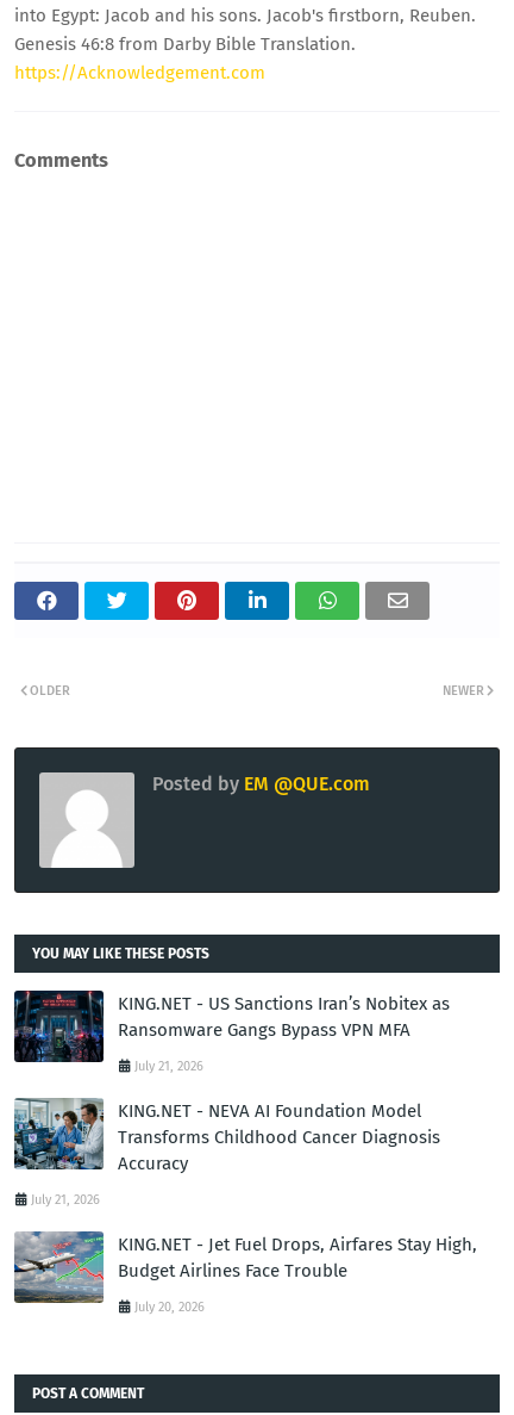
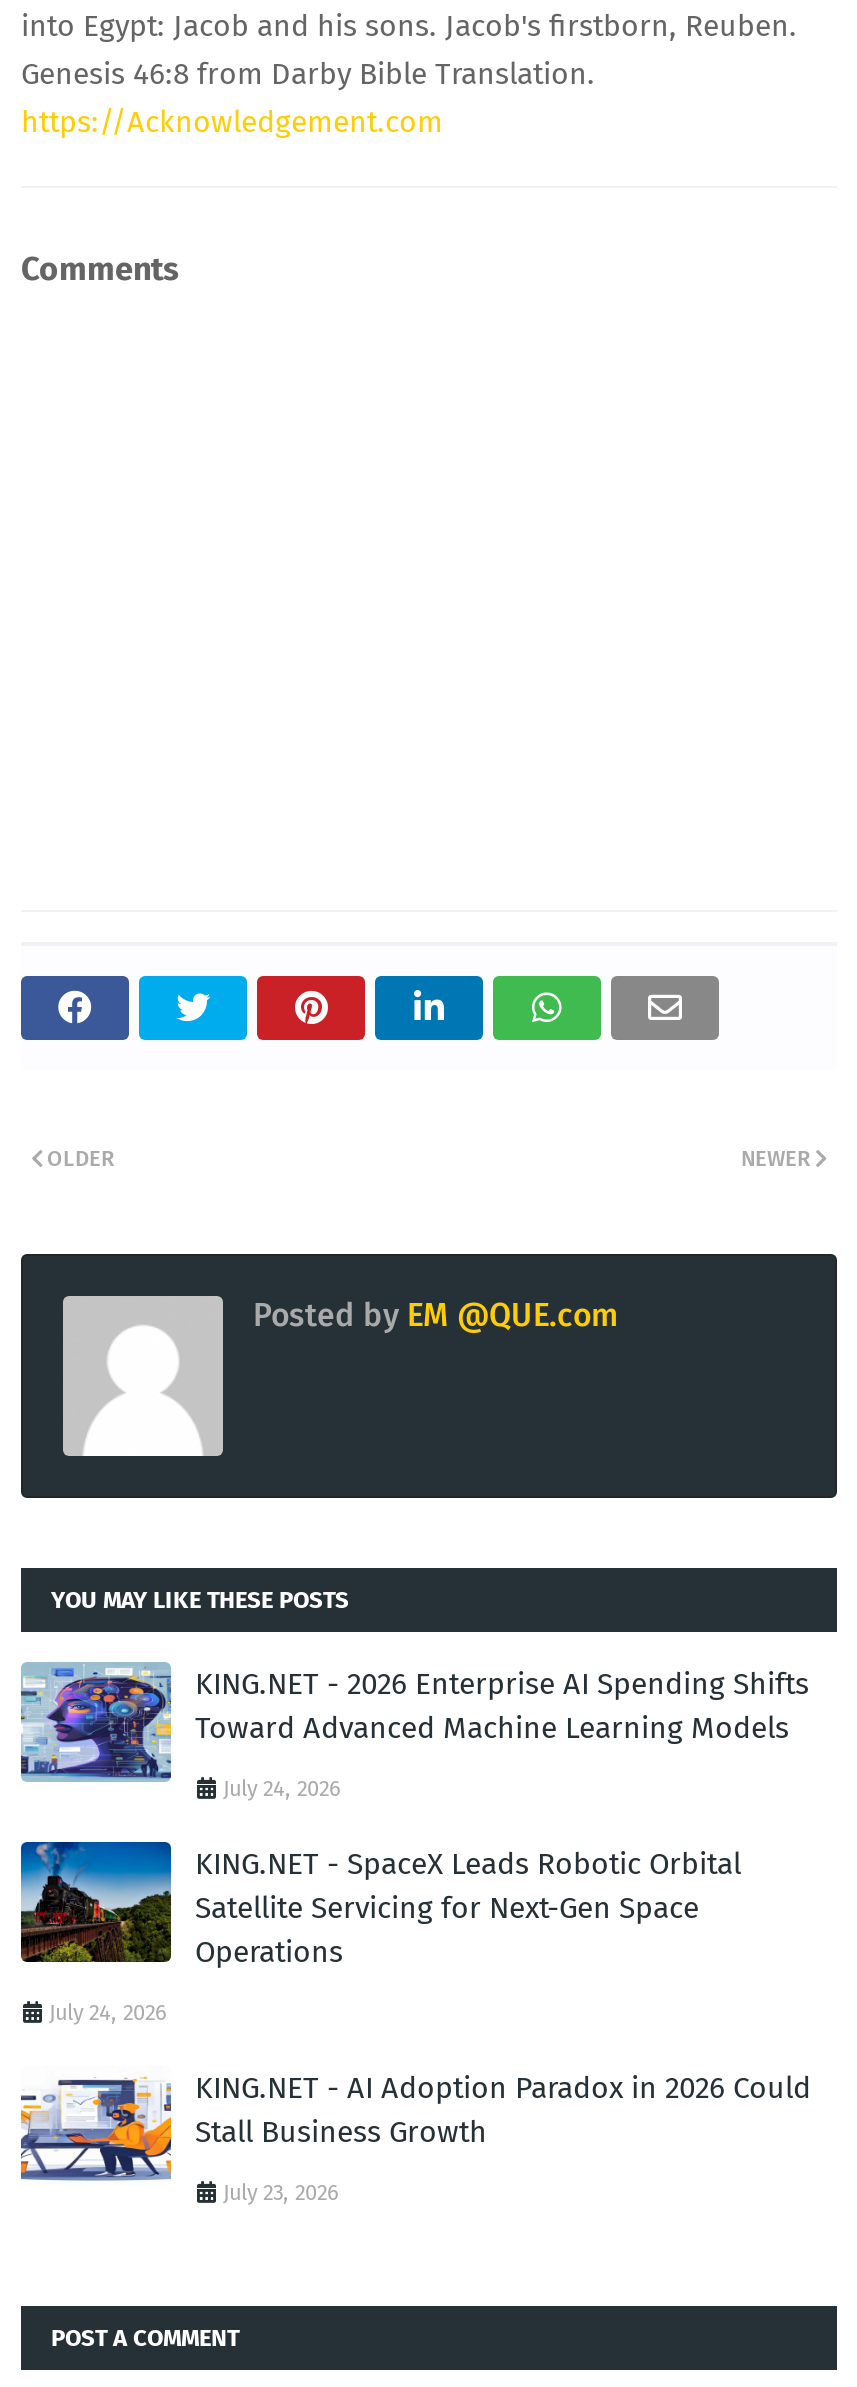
[13,989,450,1063] [image] | KING.NET - US Sanctions Iran’s Nobitex as | Ransomware Gangs Bypass VPN MFA -> [19,1662,809,1782] [image] | KING.NET - 2026 Enterprise AI Spending Shifts | Toward Advanced Machine Learning Models
[134,1059,203,1074] July 21, 2026 -> [223,1777,341,1803] July 24, 2026
[13,1097,440,1175] [image] | KING.NET - NEVA AI Foundation Model | Transforms Childhood Cancer Diagnosis | Accuracy -> [19,1840,741,1971] [image] | KING.NET - SpaceX Leads Robotic Orbital | Satellite Servicing for Next-Gen Space | Operations
[31,1192,100,1208] July 21, 2026 -> [49,2001,167,2027] July 24, 2026
[13,1230,477,1304] [image] | KING.NET - Jet Fuel Drops, Airfares Stay High, | Budget Airlines Face Trouble -> [19,2066,811,2186] [image] | KING.NET - AI Adoption Paradox in 2026 Could | Stall Business Growth
[134,1300,205,1315] July 20, 2026 -> [223,2181,339,2207] July 23, 2026

